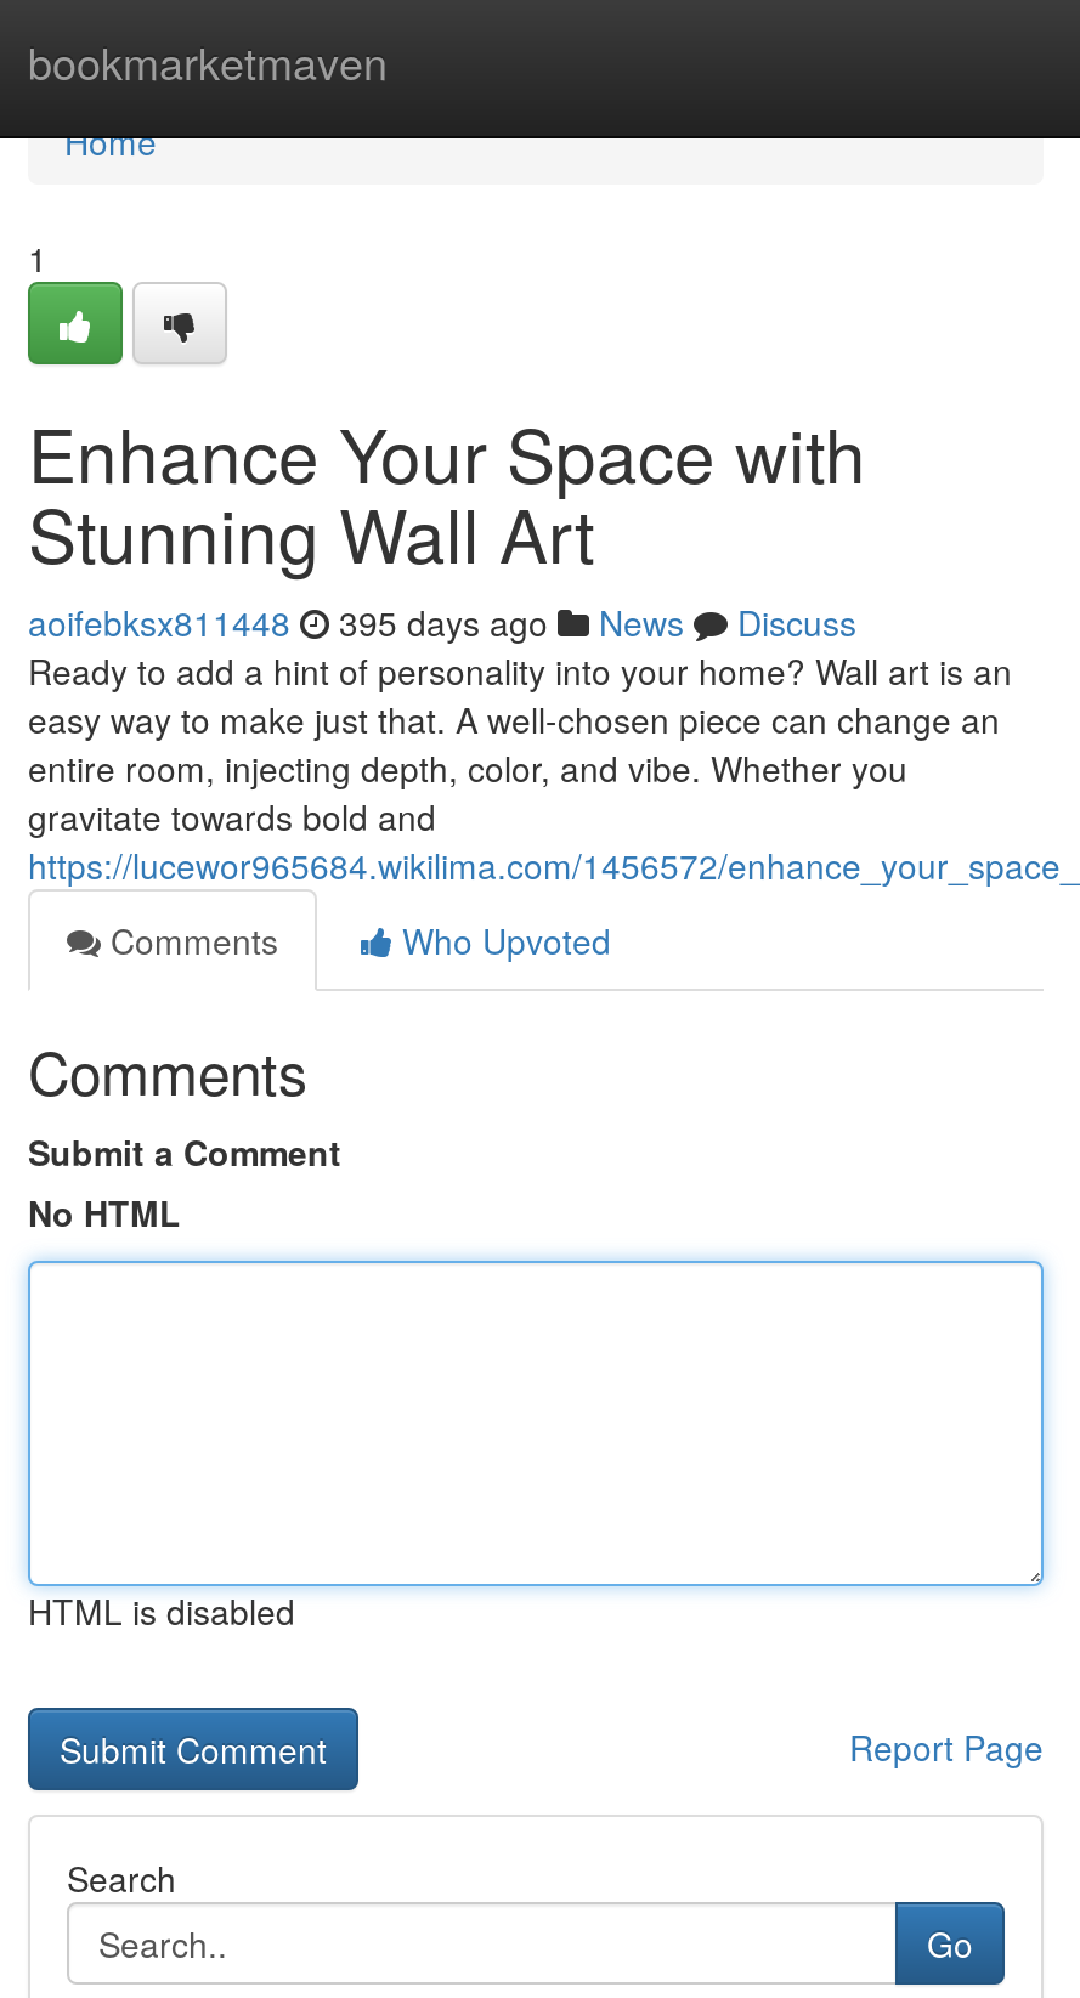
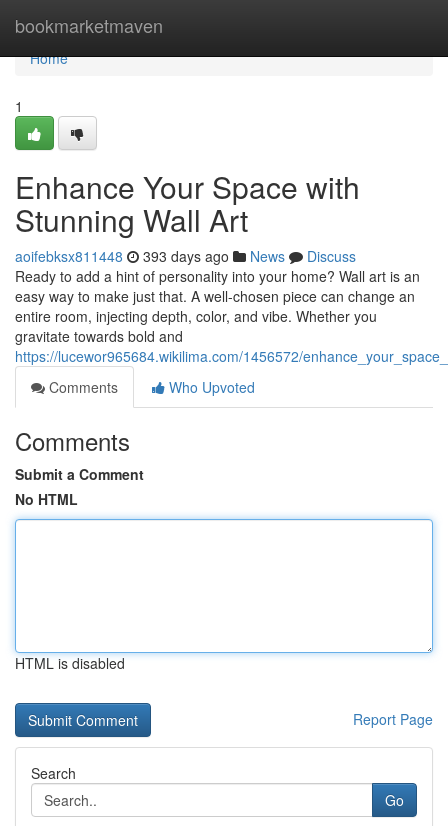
[28,598,856,646] aoifebksx811448 395 days ago News Discuss -> [15,246,356,266] aoifebksx811448 393 days ago News Discuss

